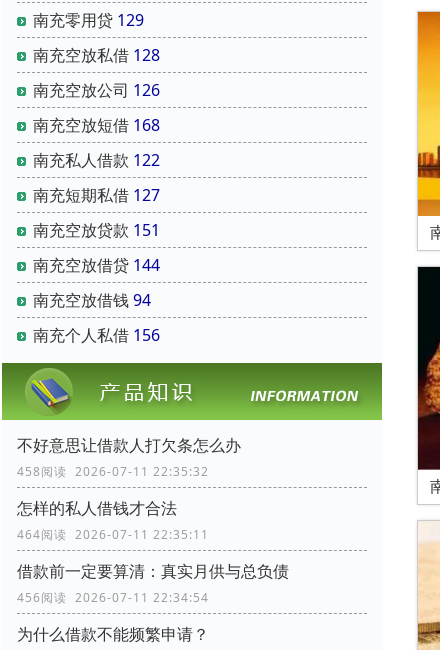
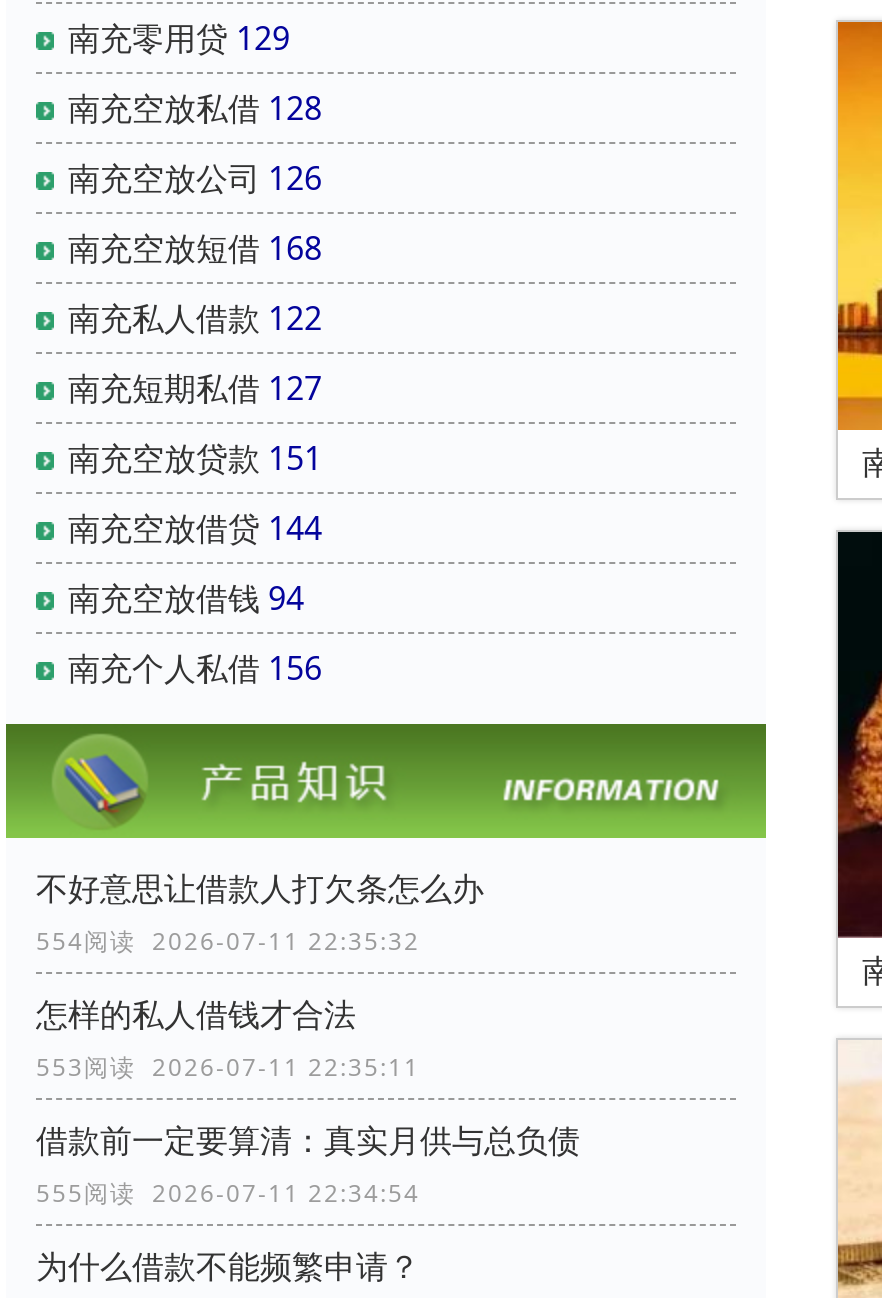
[17,463,209,480] 458阅读 2026-07-11 22:35:32 -> [36,924,420,958] 554阅读 2026-07-11 22:35:32
[17,526,209,543] 464阅读 2026-07-11 22:35:11 -> [36,1050,420,1084] 553阅读 2026-07-11 22:35:11
[17,589,209,606] 456阅读 2026-07-11 22:34:54 -> [36,1176,420,1210] 555阅读 2026-07-11 22:34:54

